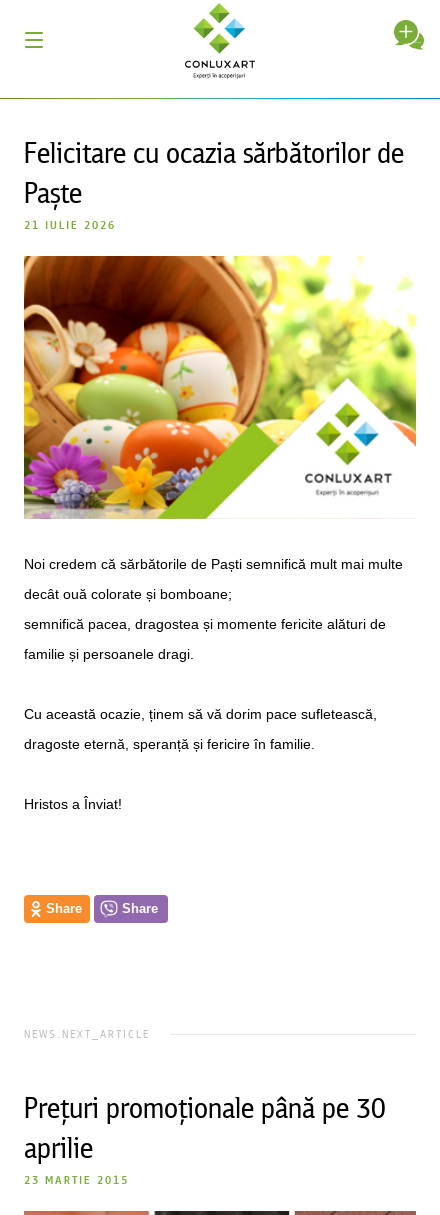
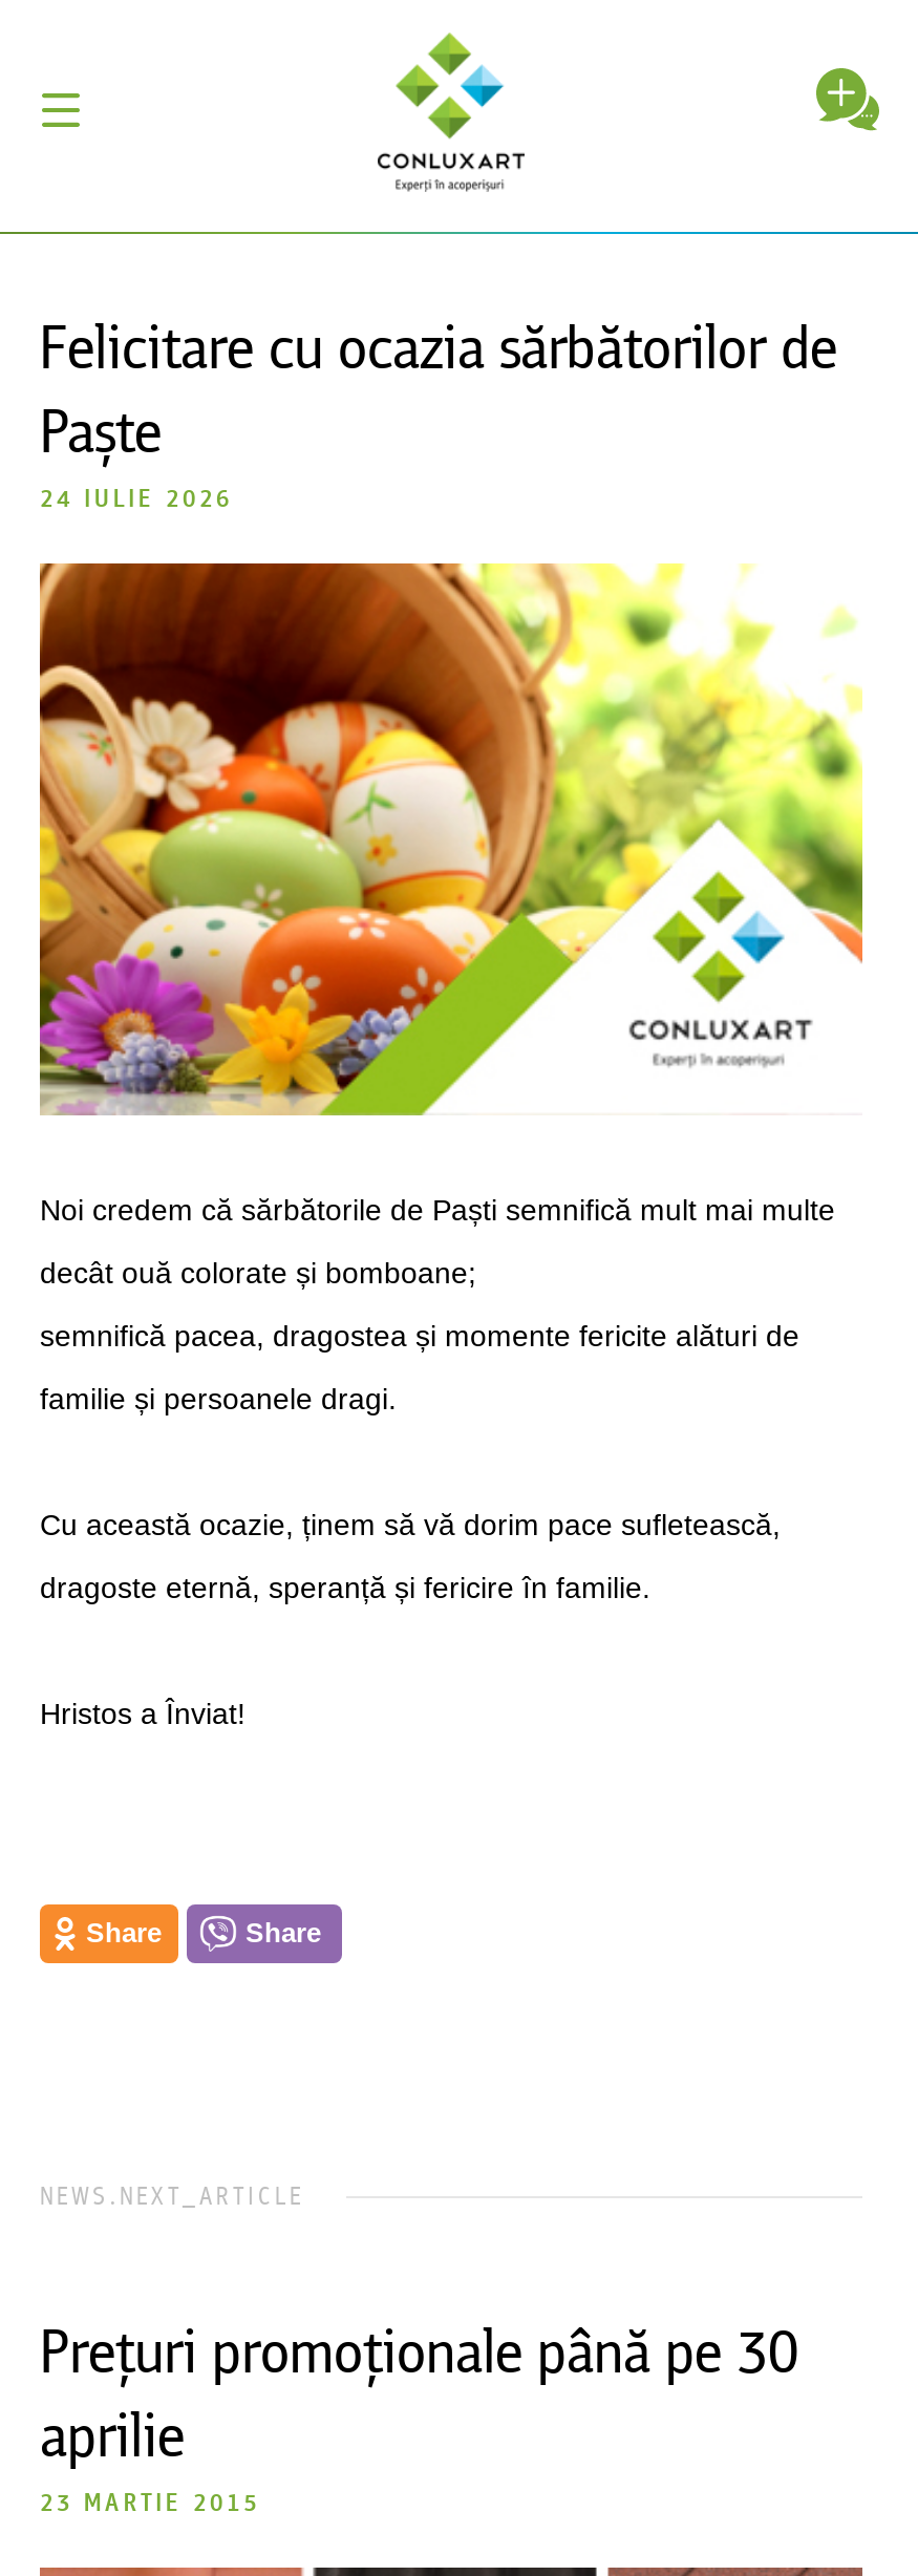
[24,218,116,233] 21 IULIE 2026 -> [40,484,233,515] 24 IULIE 2026

